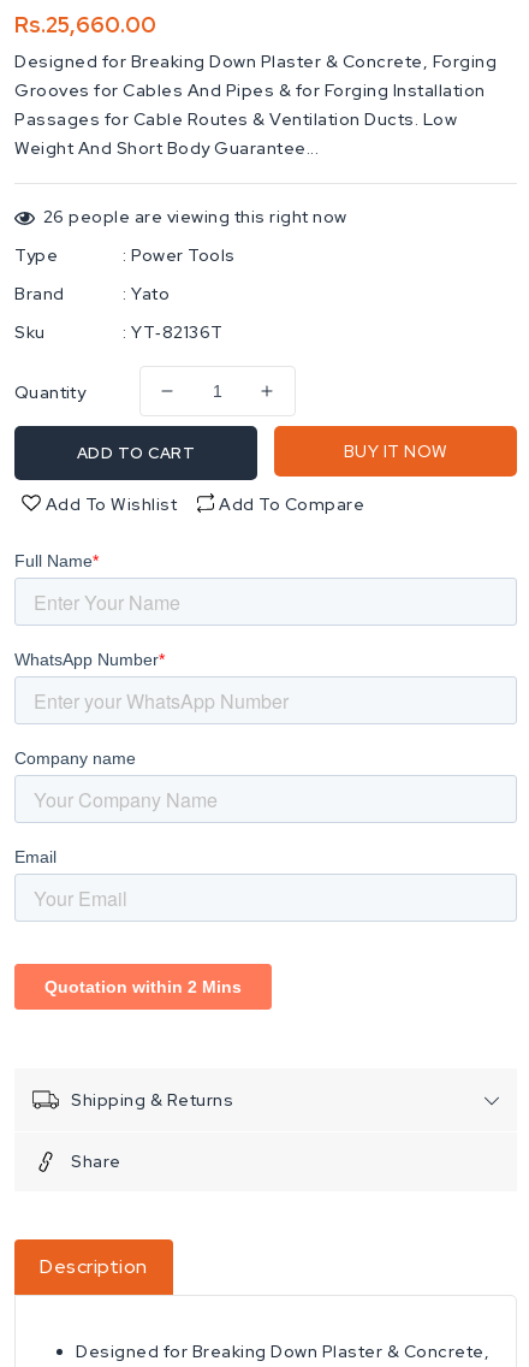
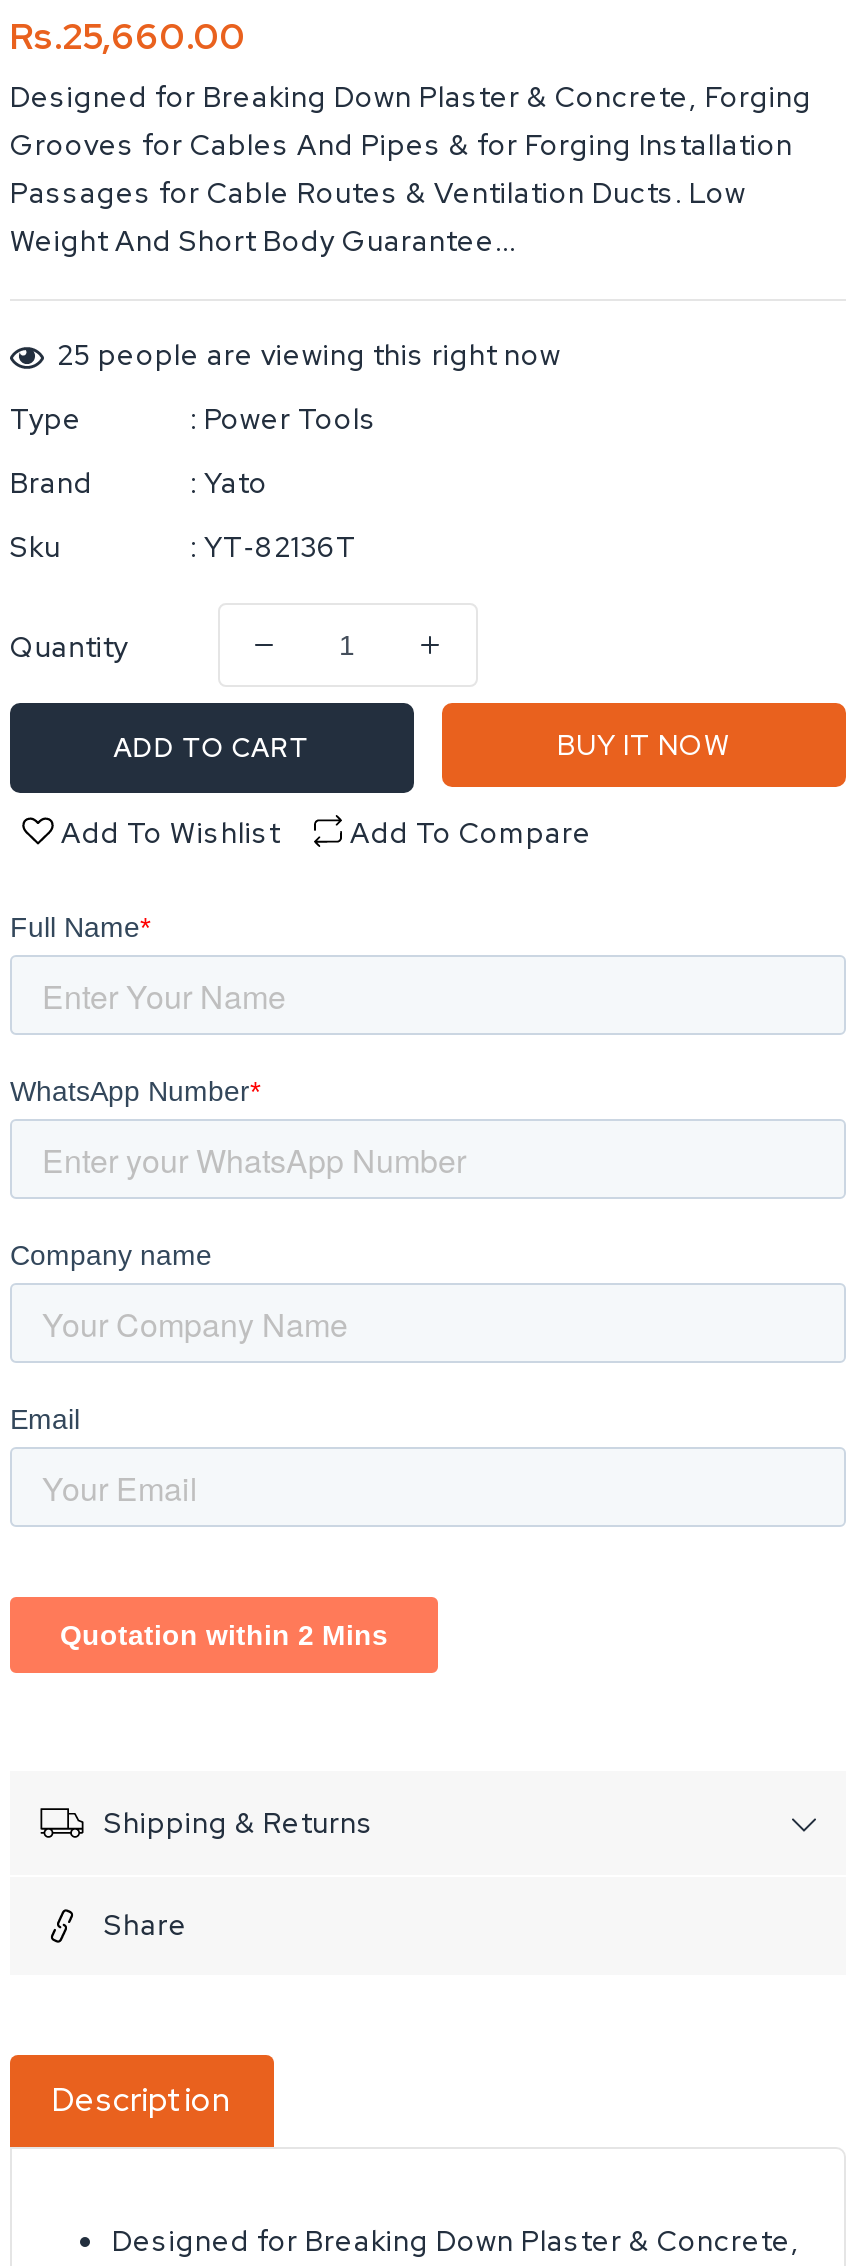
[43,206,347,228] 26 people are viewing this right now -> [57,336,561,372] 25 people are viewing this right now

